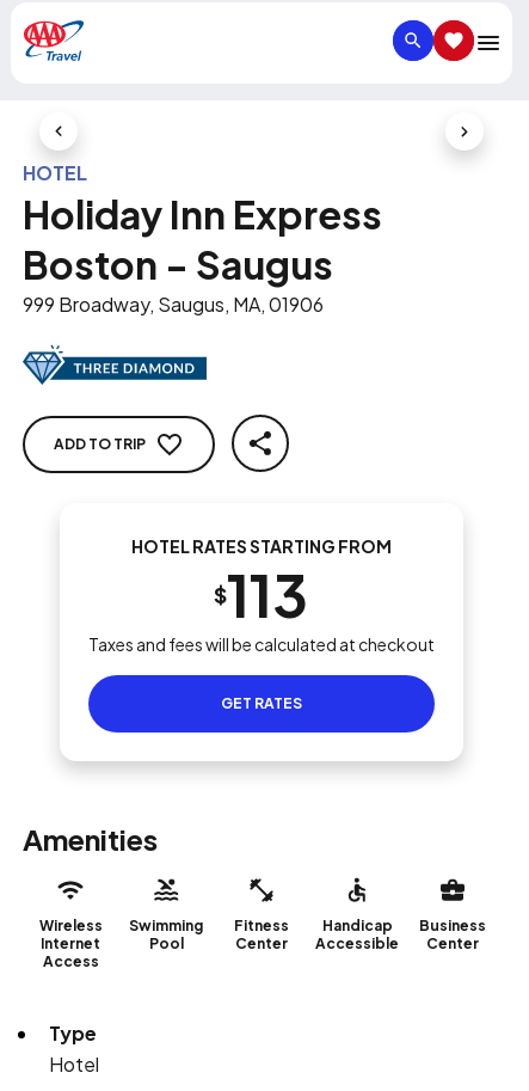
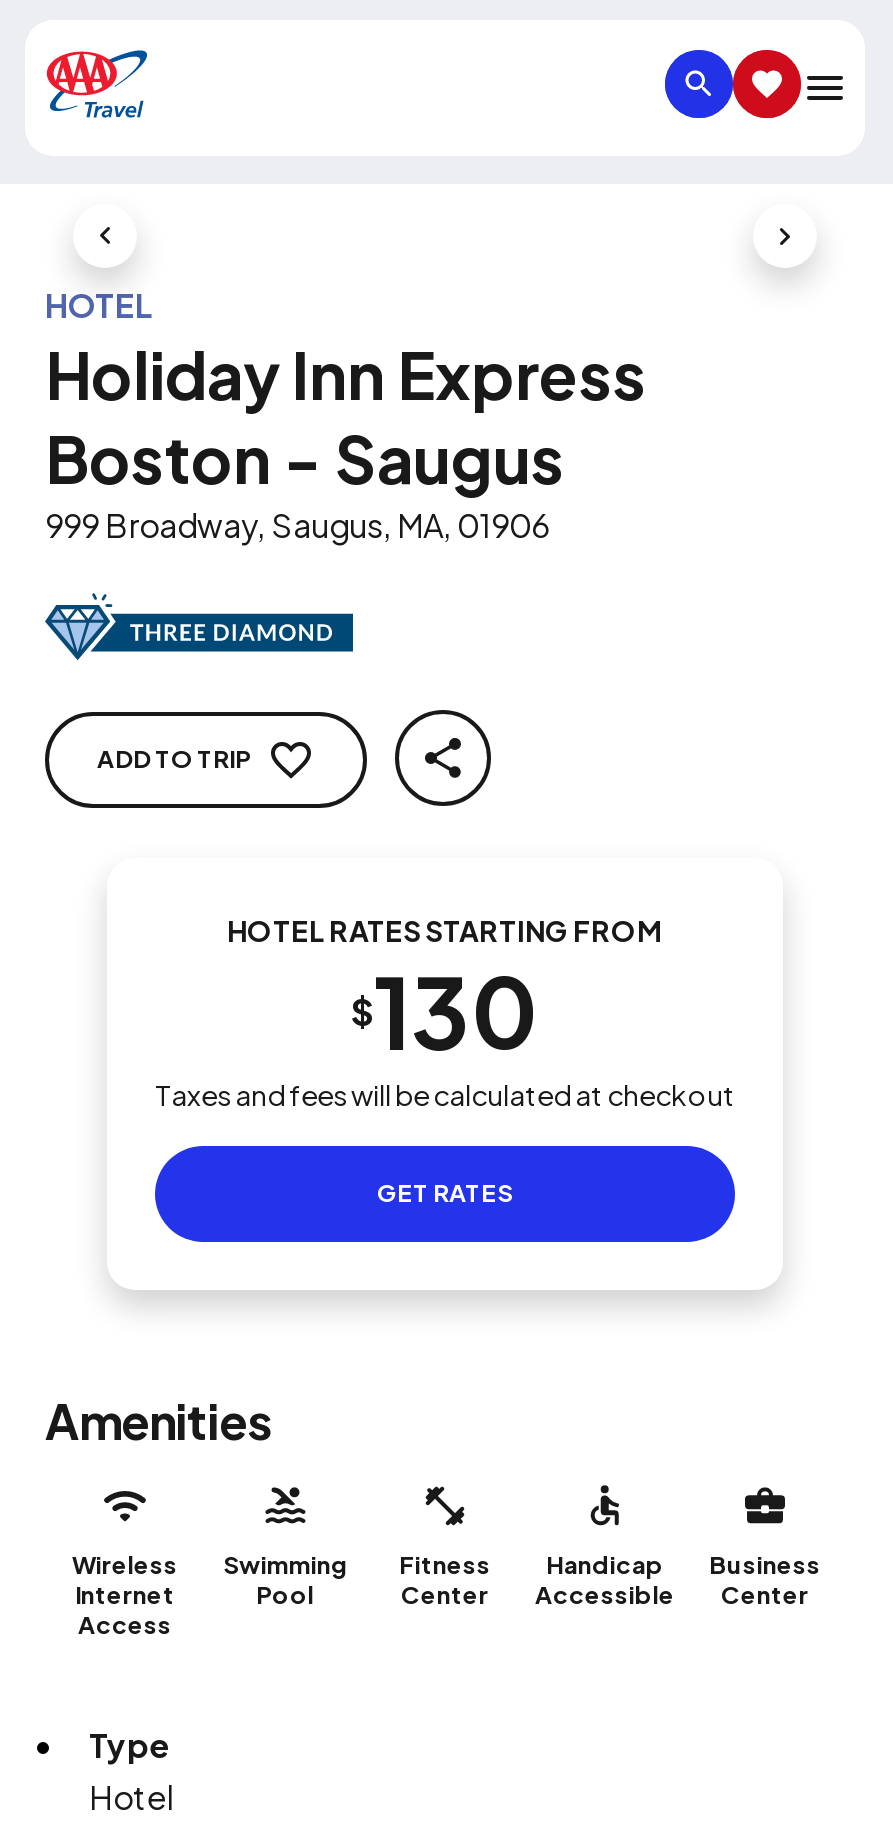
[214,558,309,631] $113 -> [351,950,539,1072] $130

